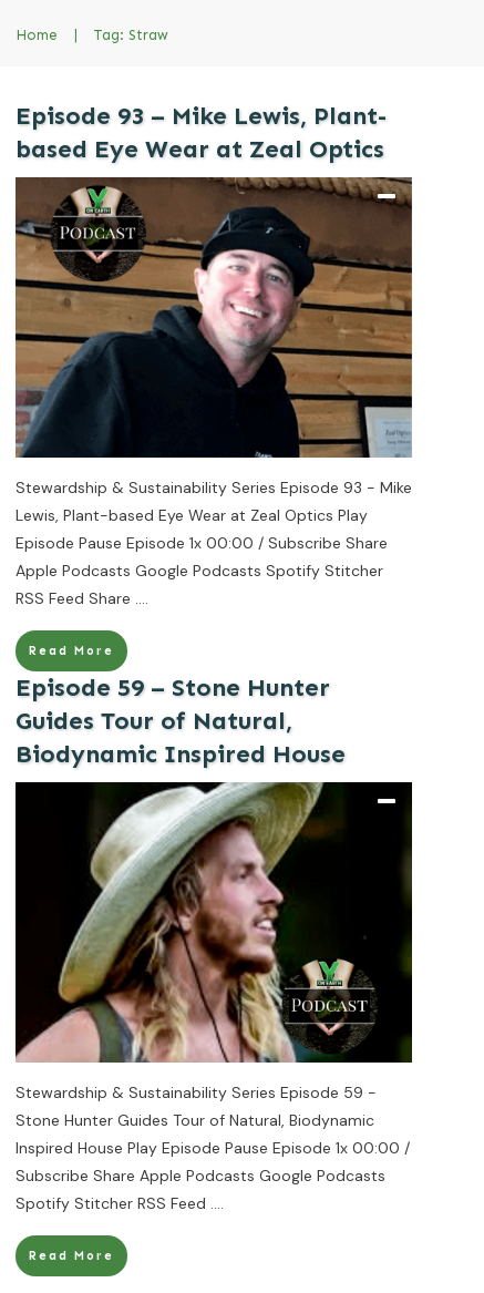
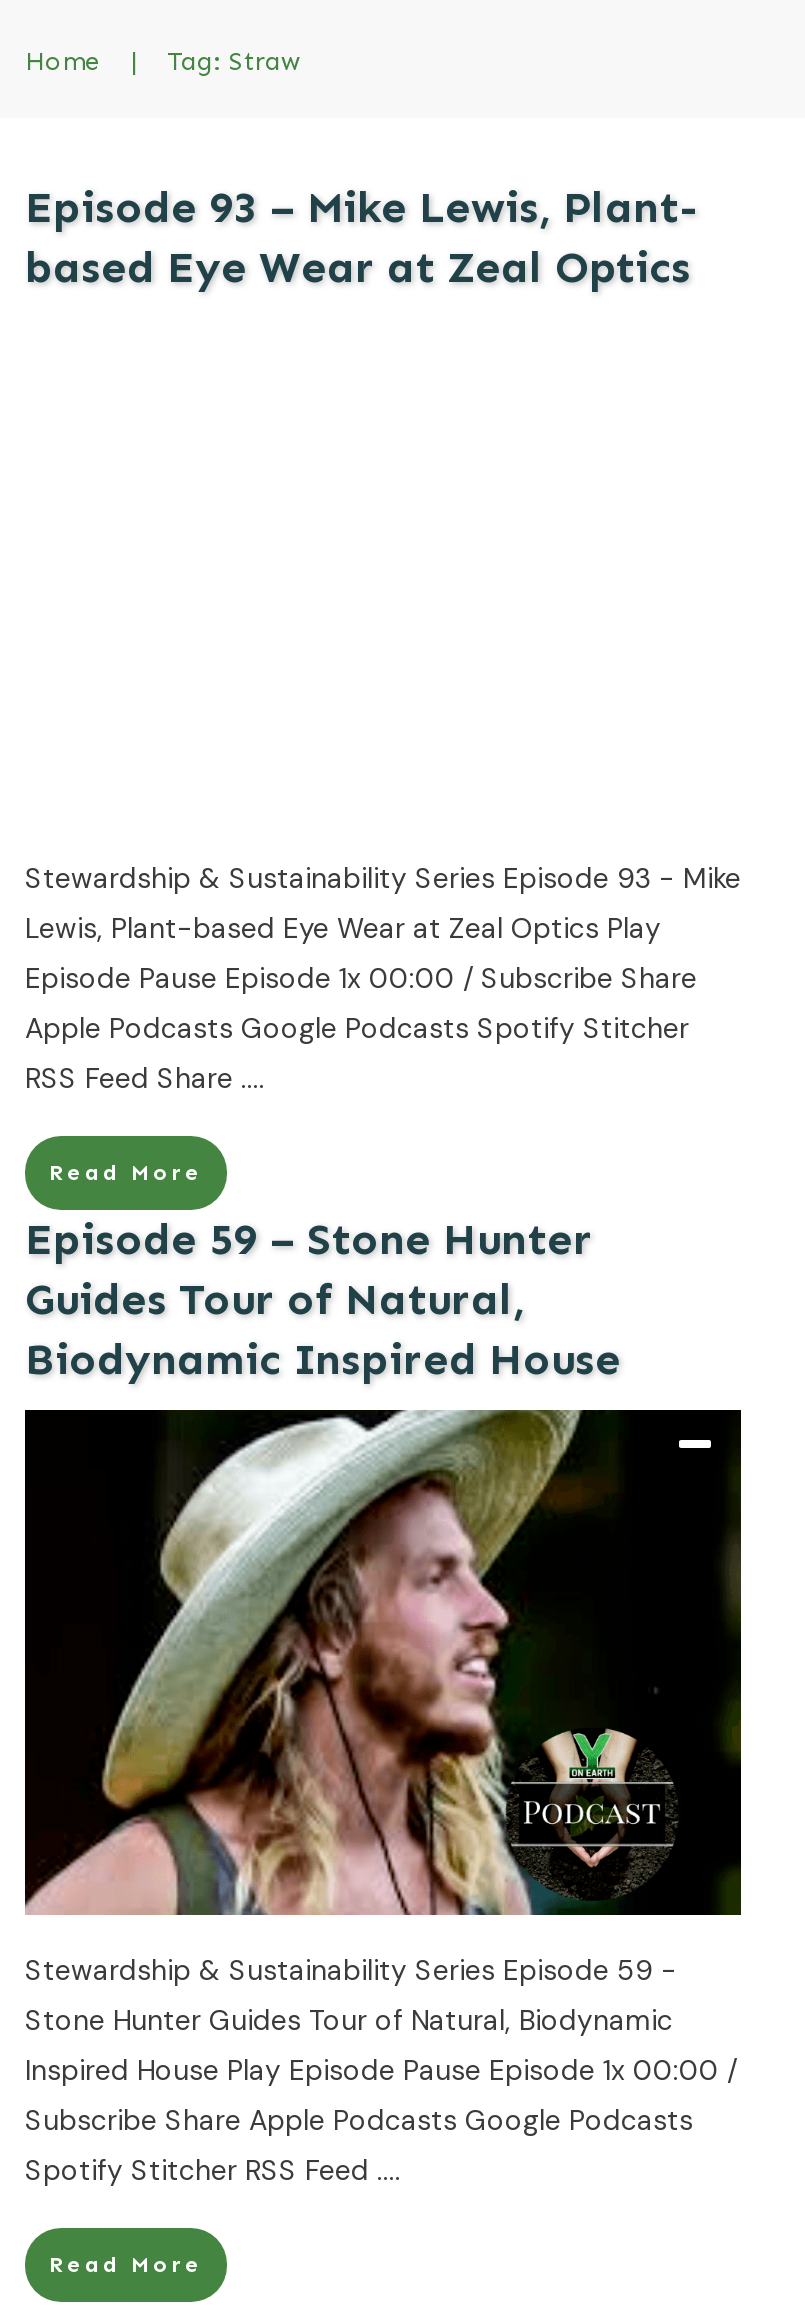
[14,176,413,459] [image] -> none

